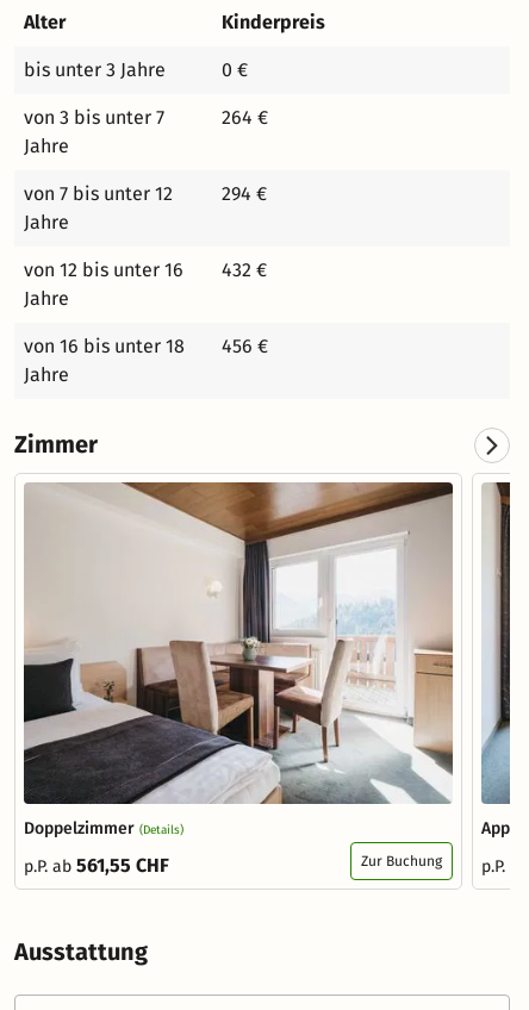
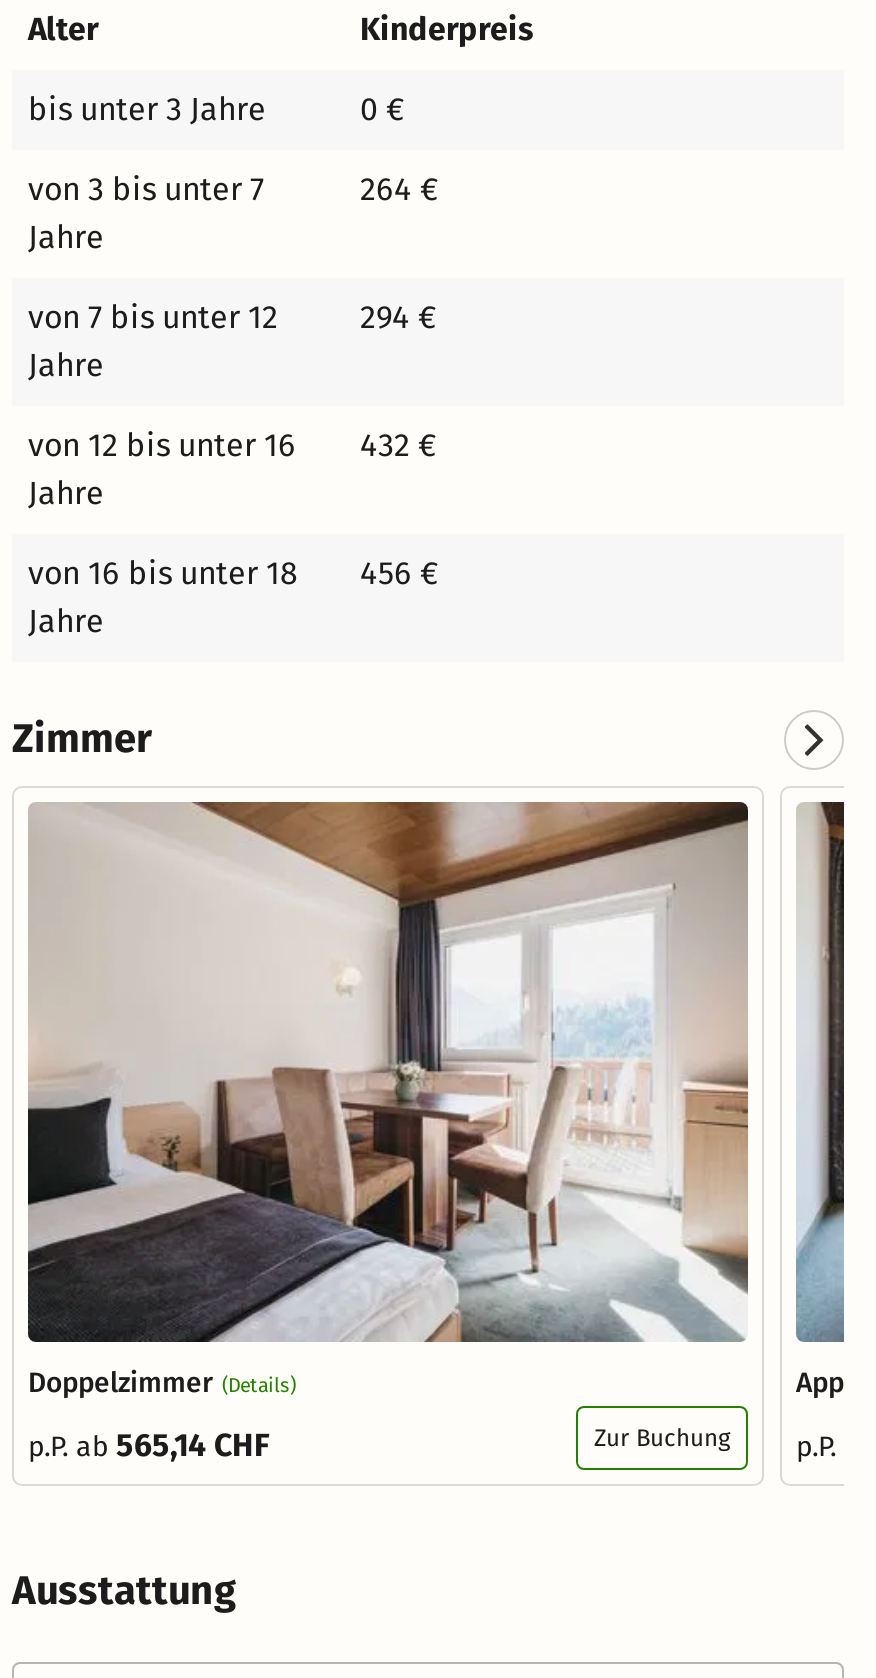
[24,854,169,876] p.P. ab 561,55 CHF -> [28,1426,270,1464] p.P. ab 565,14 CHF

